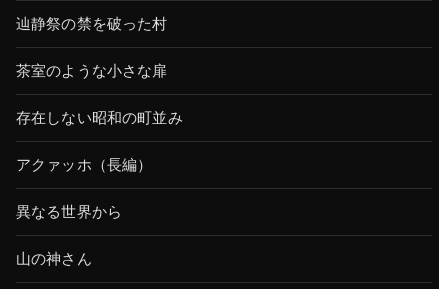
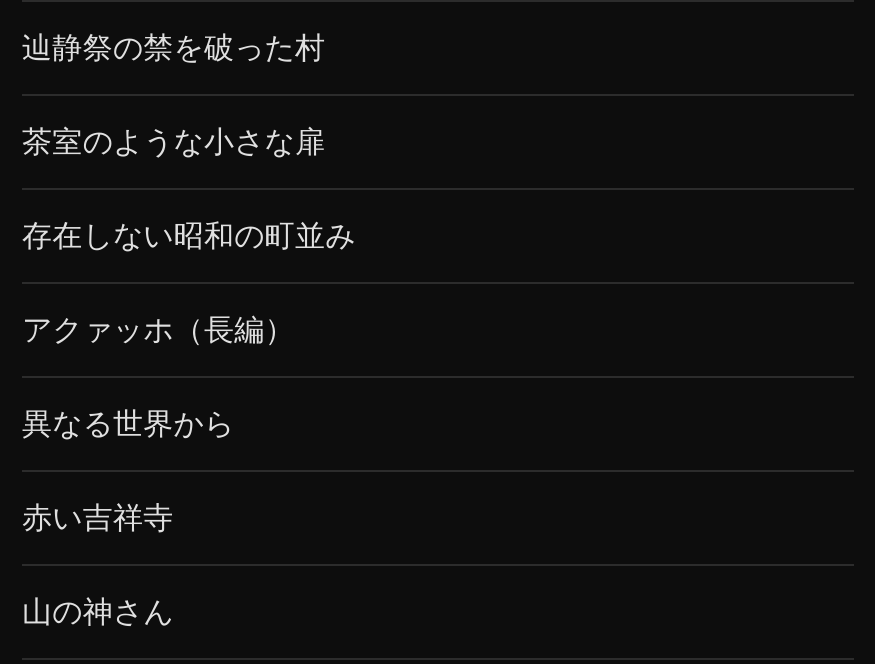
none -> [22,500,174,536] 赤い吉祥寺

